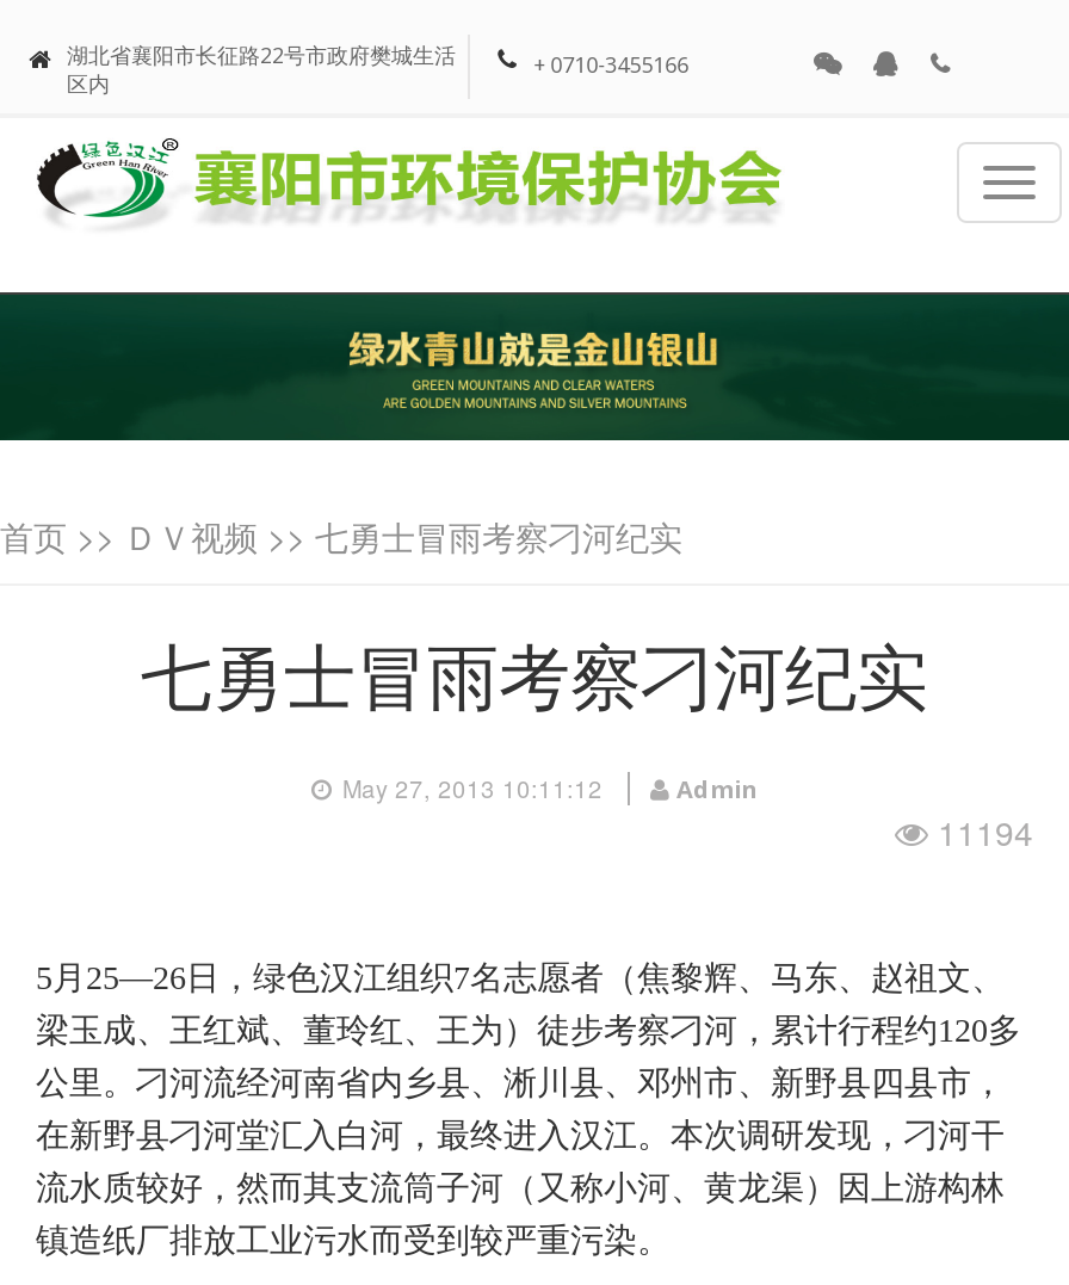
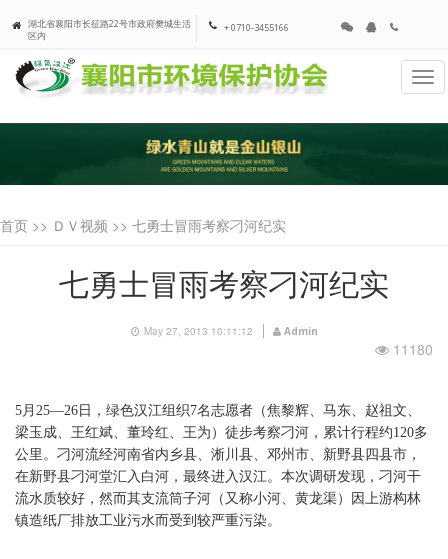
[938,807,1033,855] 11194 -> [393,339,433,359] 11180

